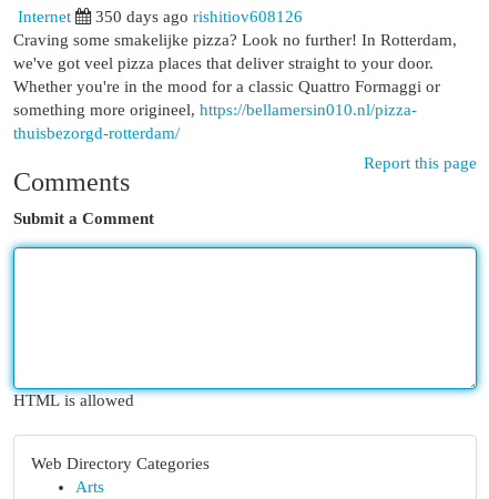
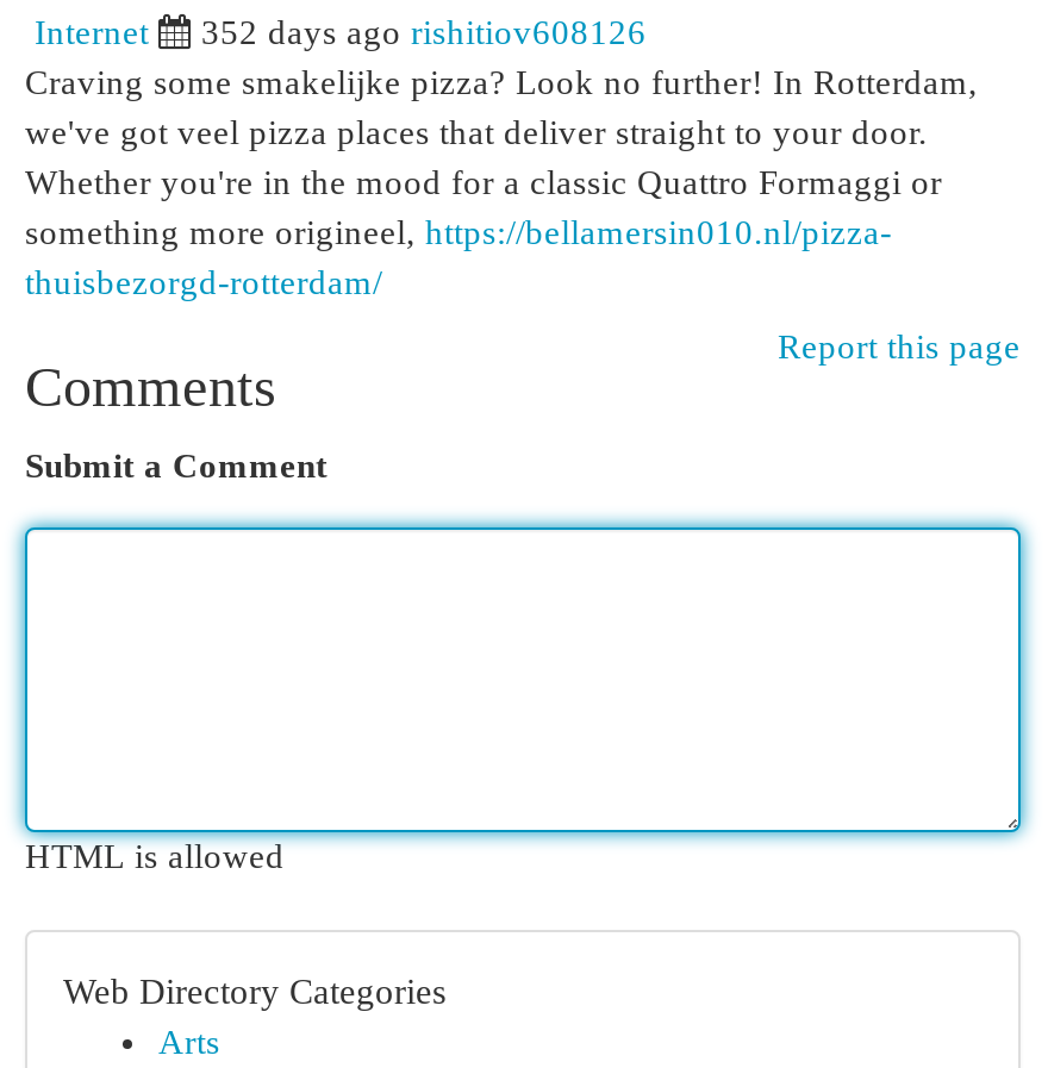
[95,8,303,26] 350 days ago rishitiov608126 -> [201,13,647,51] 352 days ago rishitiov608126

